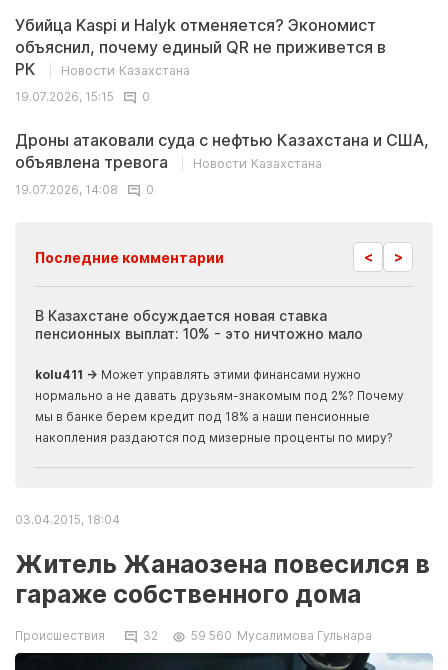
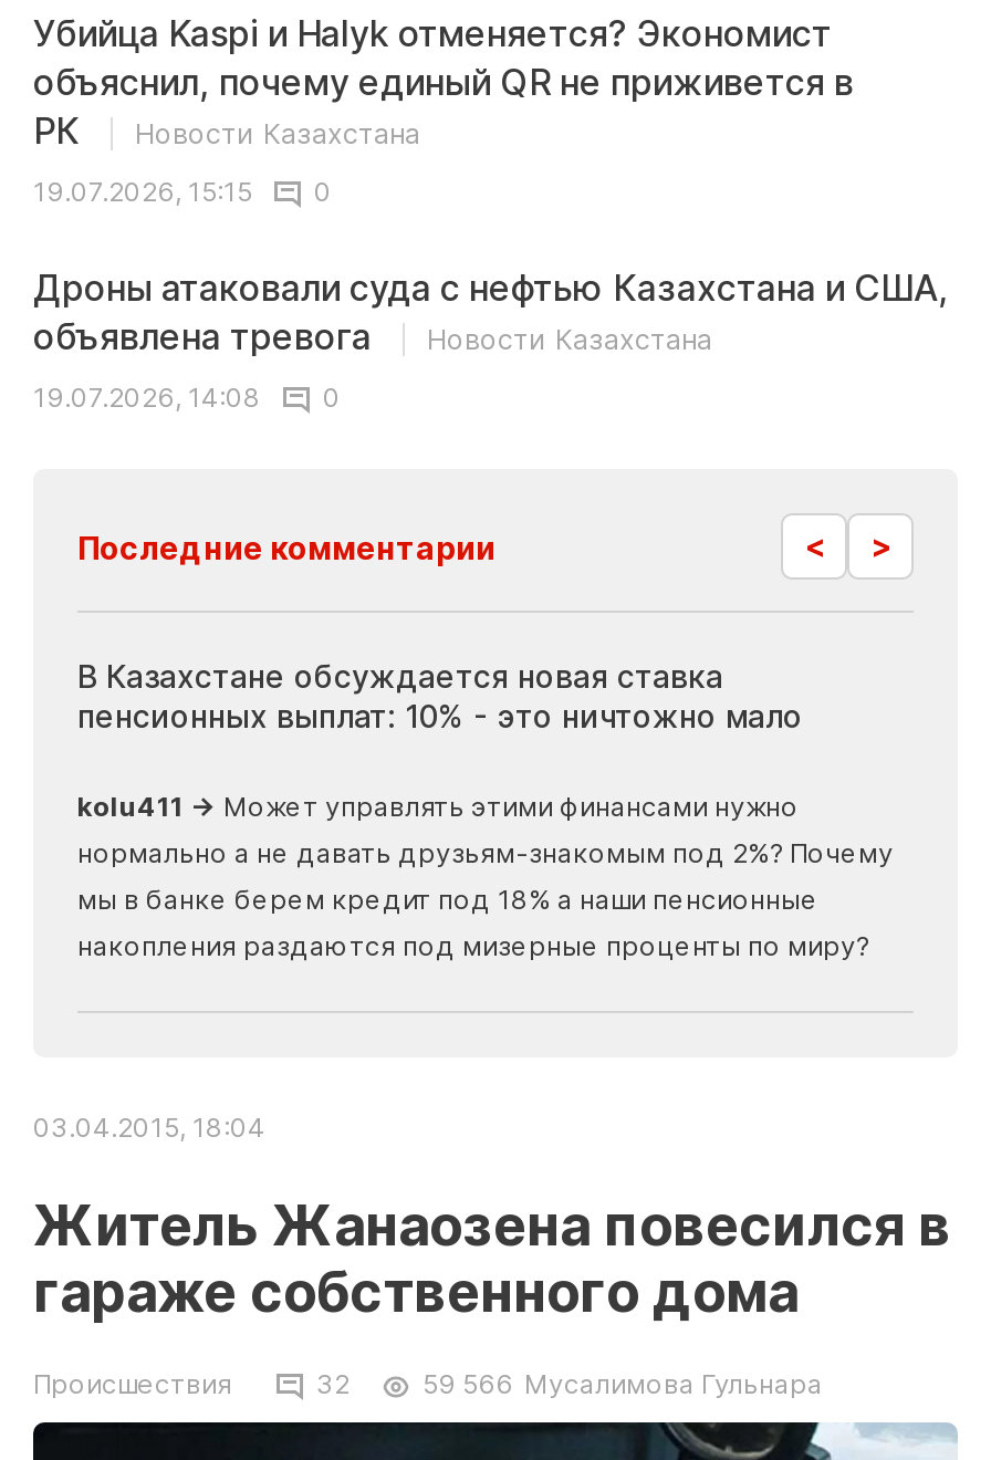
[191,628,372,643] 59 560 Мусалимова Гульнара -> [423,1367,823,1400] 59 566 Мусалимова Гульнара

